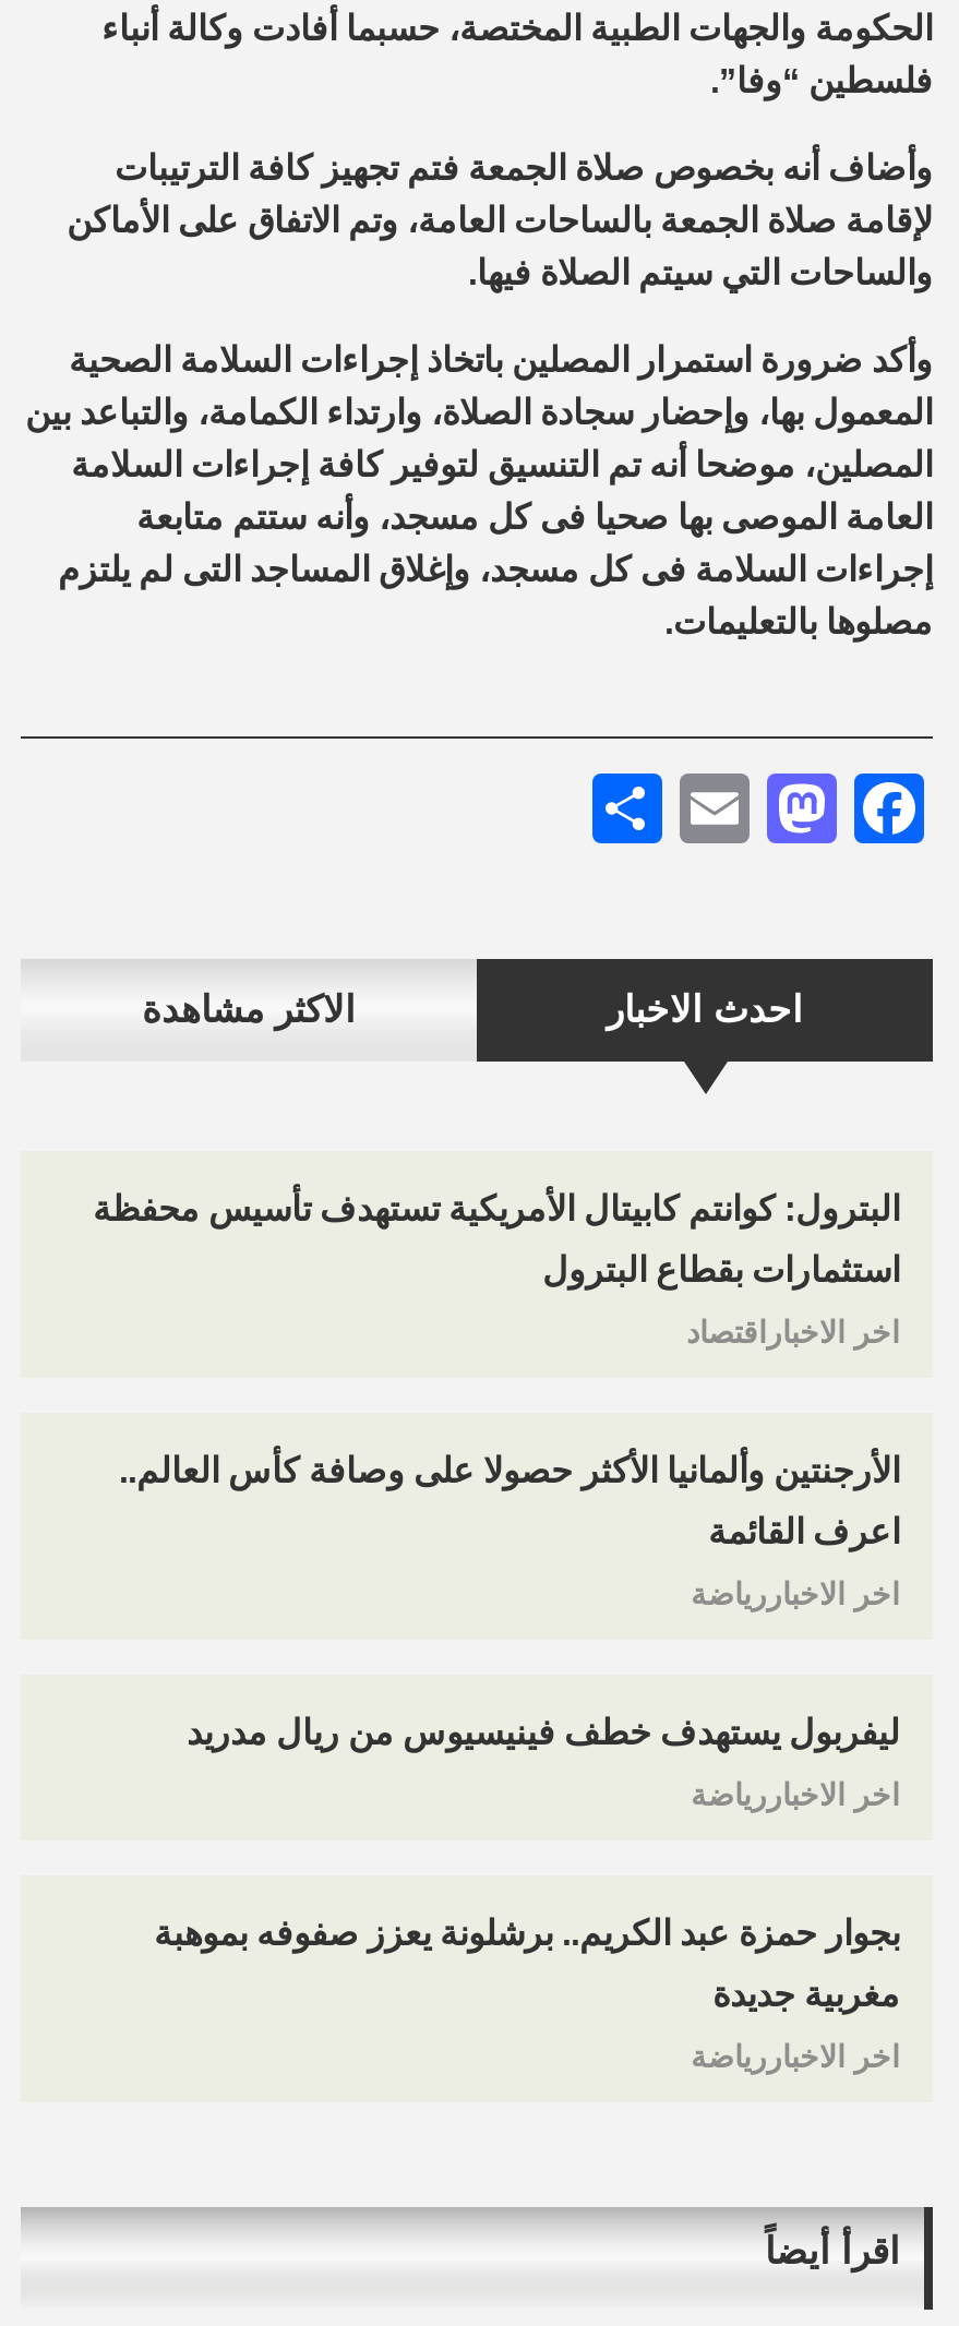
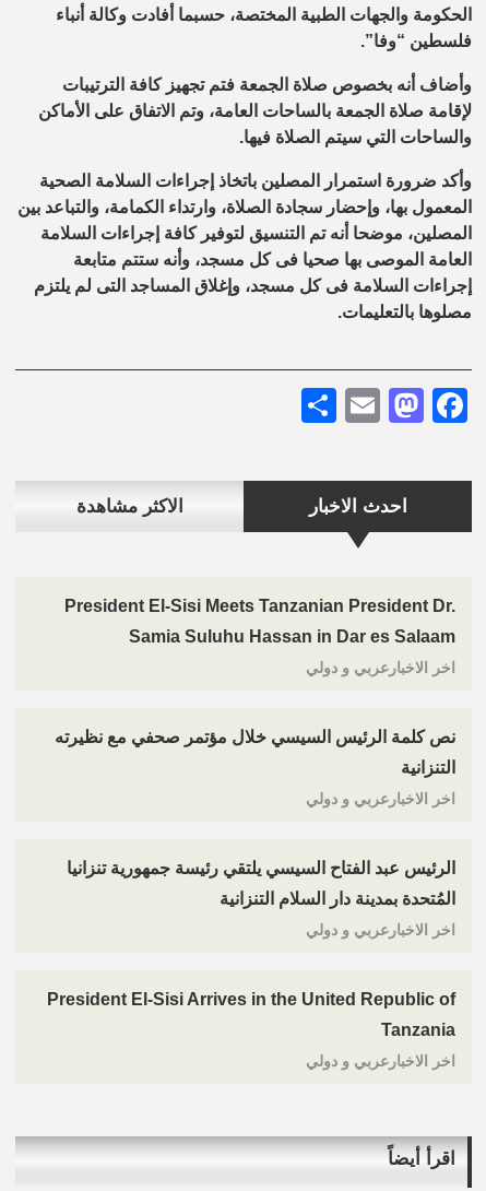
[93,1190,900,1350] البترول: كوانتم كابيتال الأمريكية تستهدف تأسيس محفظة | استثمارات بقطاع البترول | اخر الاخباراقتصاد -> [64,597,455,676] President El-Sisi Meets Tanzanian President Dr. | Samia Suluhu Hassan in Dar es Salaam | اخر الاخبارعربي و دولي
[119,1452,900,1611] الأرجنتين وألمانيا الأكثر حصولا على وصافة كأس العالم.. | اعرف القائمة | اخر الاخباررياضة -> [55,728,455,807] نص كلمة الرئيس السيسي خلال مؤتمر صحفي مع نظيرته | التنزانية | اخر الاخبارعربي و دولي
[187,1714,900,1812] ليفربول يستهدف خطف فينيسيوس من ريال مدريد | اخر الاخباررياضة -> [67,859,455,939] الرئيس عبد الفتاح السيسي يلتقي رئيسة جمهورية تنزانيا | المُتحدة بمدينة دار السلام التنزانية | اخر الاخبارعربي و دولي
[154,1915,900,2074] بجوار حمزة عبد الكريم.. برشلونة يعزز صفوفه بموهبة | مغربية جديدة | اخر الاخباررياضة -> [47,990,455,1070] President El-Sisi Arrives in the United Republic of | Tanzania | اخر الاخبارعربي و دولي

